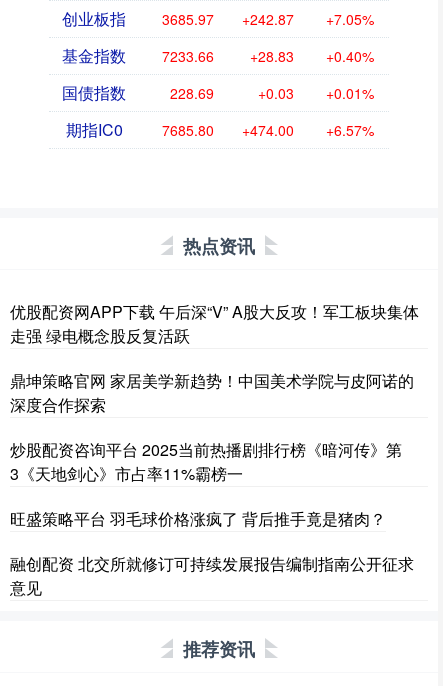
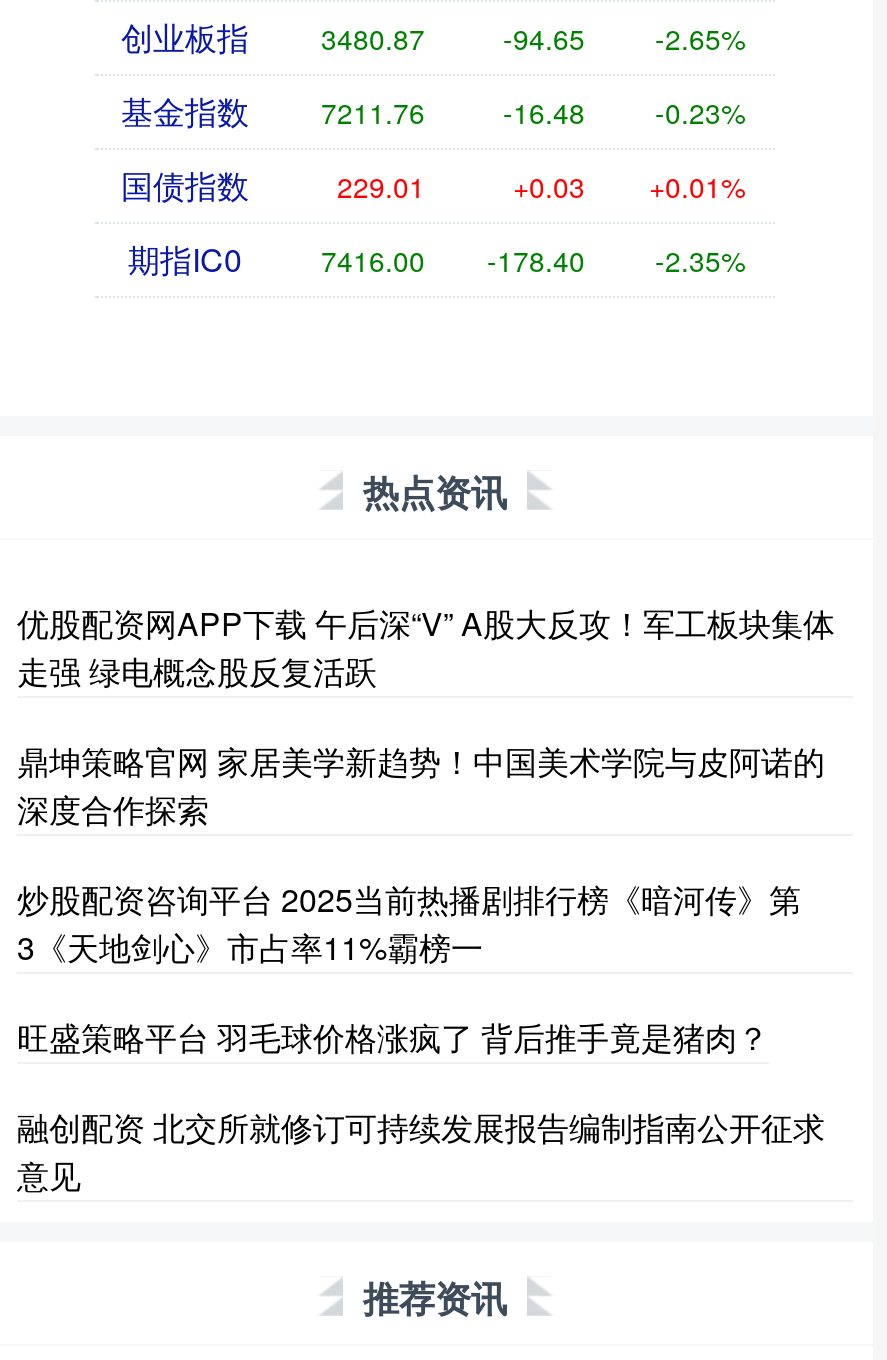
[162,9,214,29] 3685.97 -> [321,19,425,59] 3480.87
[242,9,294,29] +242.87 -> [503,19,585,59] -94.65
[326,9,374,29] +7.05% -> [655,19,745,59] -2.65%
[162,46,214,66] 7233.66 -> [321,93,425,133] 7211.76
[250,46,294,66] +28.83 -> [503,93,585,133] -16.48
[326,46,374,66] +0.40% -> [655,93,745,133] -0.23%
[170,83,214,103] 228.69 -> [337,167,425,207] 229.01
[162,120,214,140] 7685.80 -> [321,241,425,281] 7416.00
[242,120,294,140] +474.00 -> [487,241,585,281] -178.40
[326,120,374,140] +6.57% -> [655,241,745,281] -2.35%

